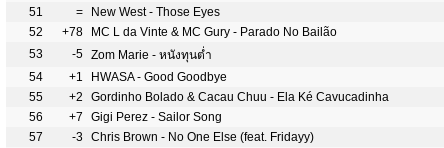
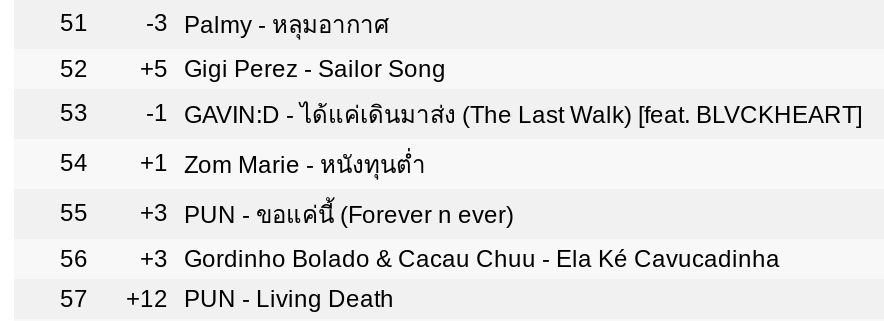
[76,5,220,19] = New West - Those Eyes -> [146,9,390,39] -3 Palmy - หลุมอากาศ
[62,25,337,39] +78 MC L da Vinte & MC Gury - Parado No Bailão -> [140,55,446,83] +5 Gigi Perez - Sailor Song
[72,47,212,62] -5 Zom Marie - หนังทุนต่ำ -> [146,99,862,129] -1 GAVIN:D - ได้แค่เดินมาส่ง (The Last Walk) [feat. BLVCKHEART]
[69,70,227,84] +1 HWASA - Good Goodbye -> [140,149,426,179] +1 Zom Marie - หนังทุนต่ำ
[69,90,389,104] +2 Gordinho Bolado & Cacau Chuu - Ela Ké Cavucadinha -> [140,199,514,229] +3 PUN - ขอแค่นี้ (Forever n ever)
[69,110,222,124] +7 Gigi Perez - Sailor Song -> [140,245,780,273] +3 Gordinho Bolado & Cacau Chuu - Ela Ké Cavucadinha
[72,130,314,144] -3 Chris Brown - No One Else (feat. Fridayy) -> [126,285,394,313] +12 PUN - Living Death

